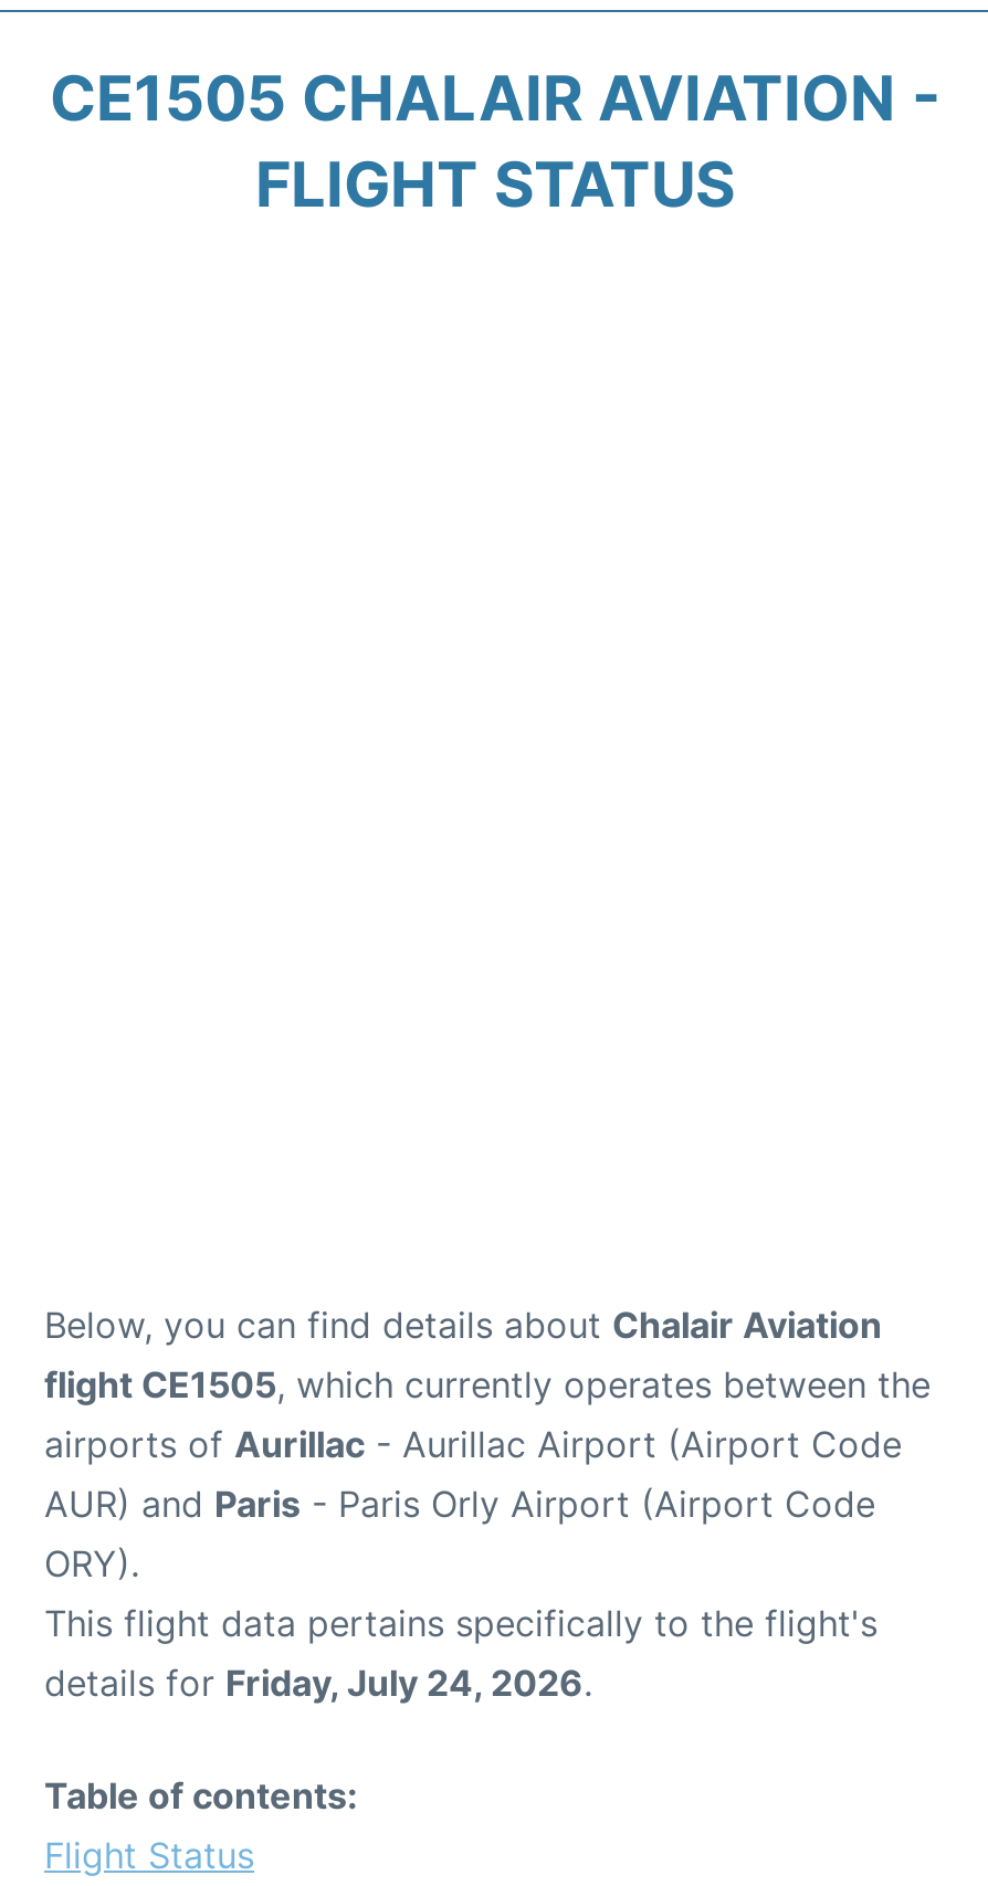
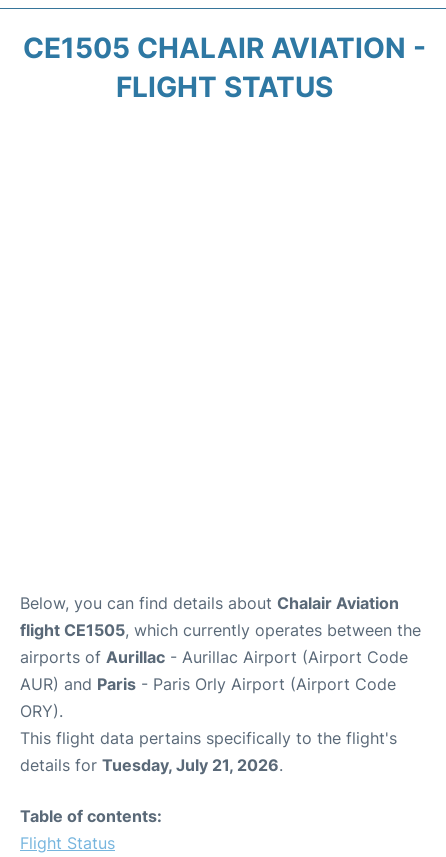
[44,1660,592,1704] details for Friday, July 24, 2026. -> [20,755,283,775] details for Tuesday, July 21, 2026.

